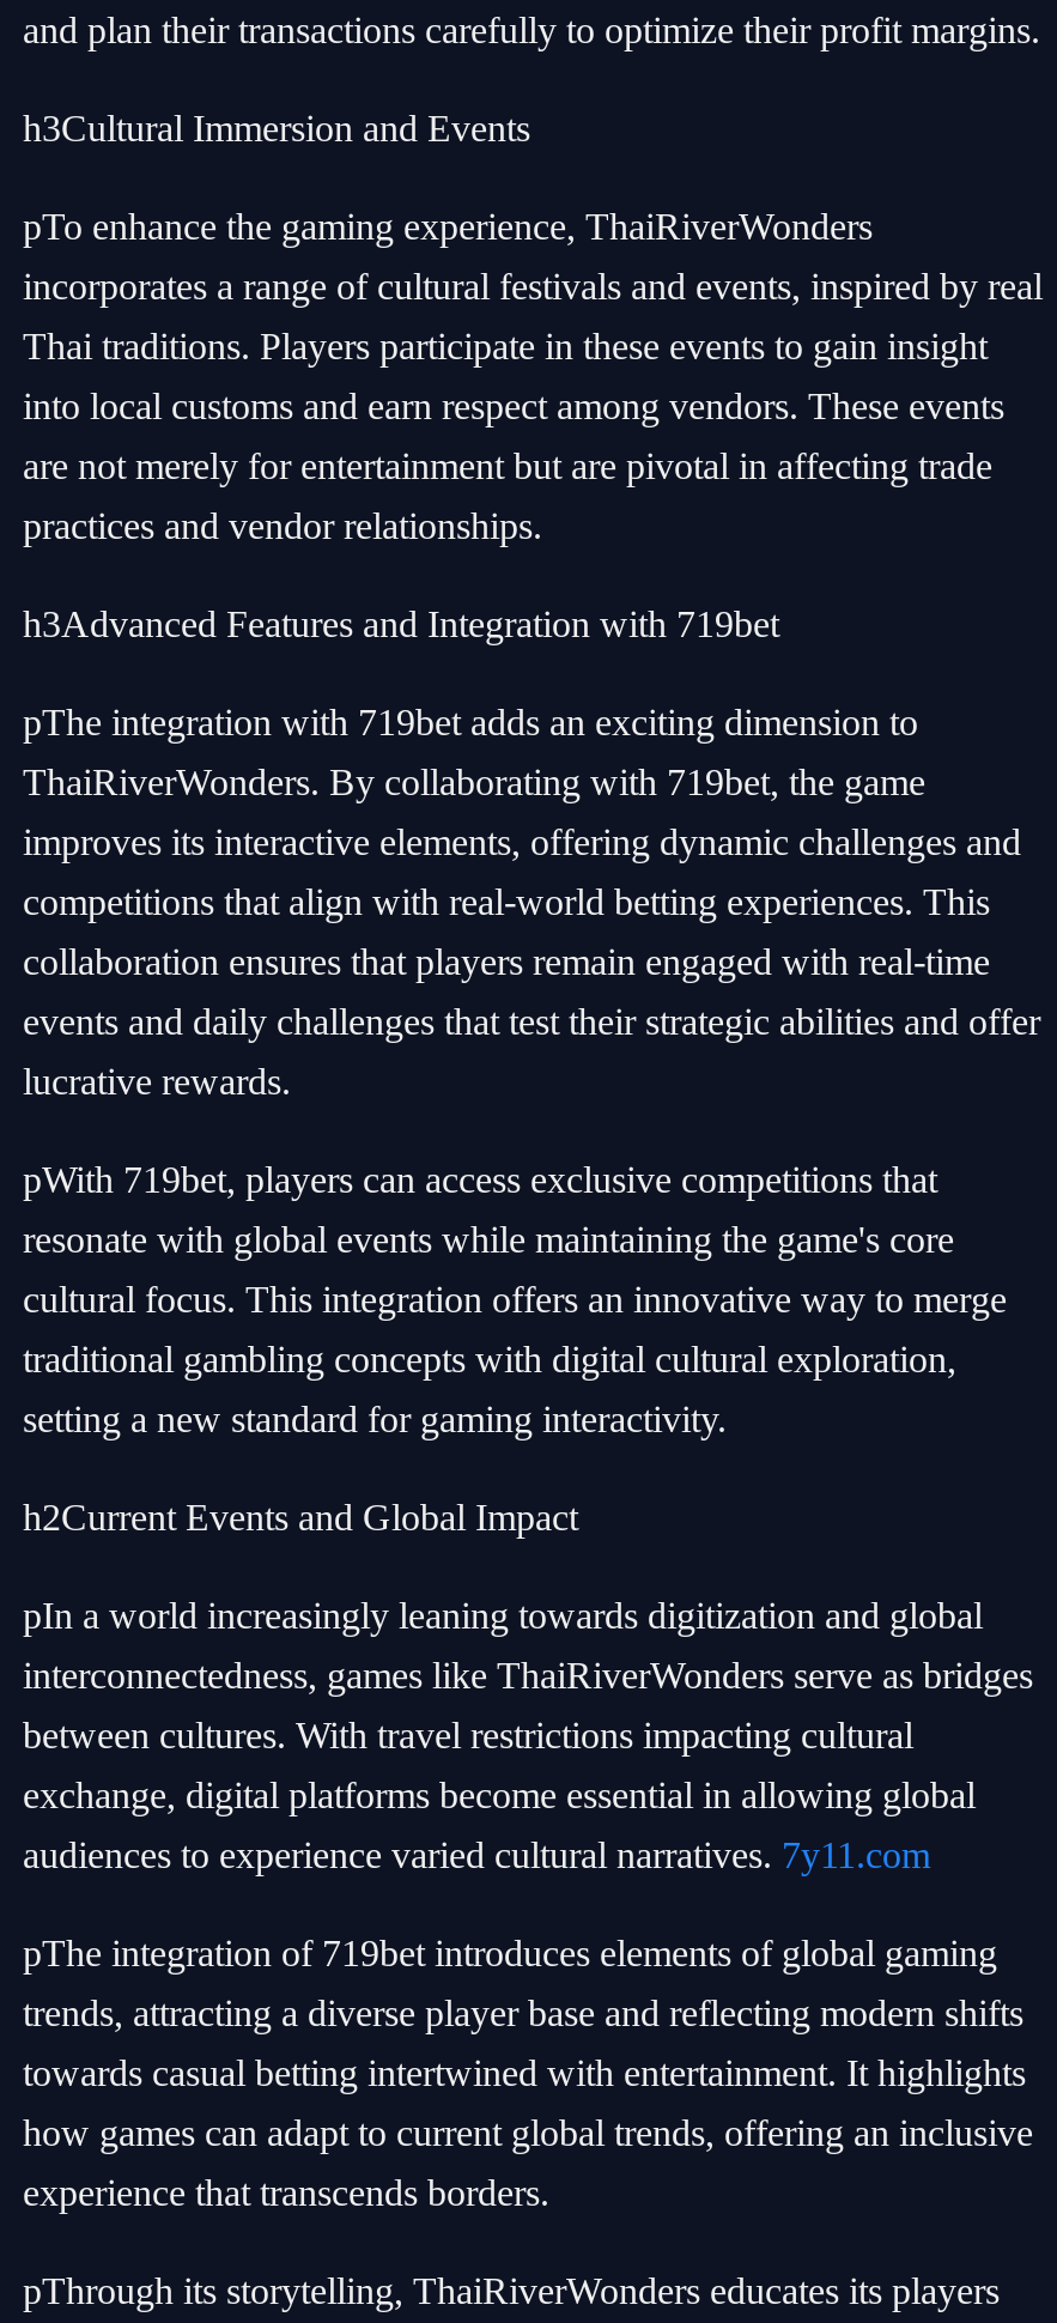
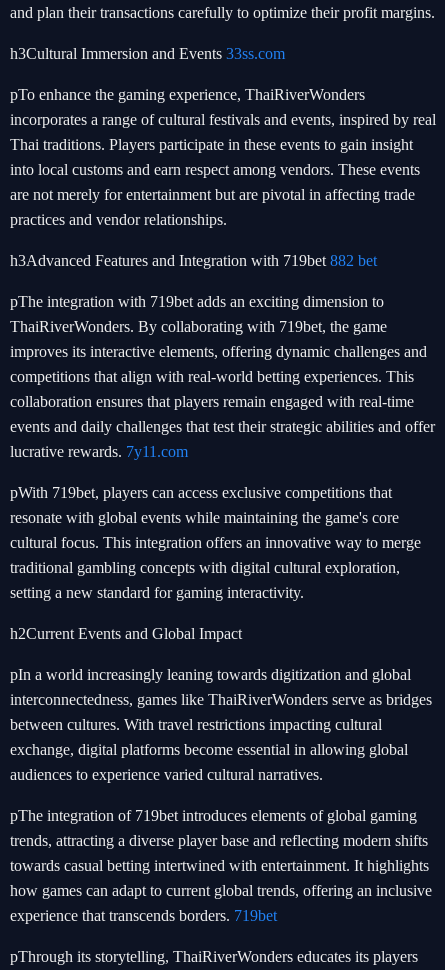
[23,108,530,148] h3Cultural Immersion and Events -> [10,45,285,62] h3Cultural Immersion and Events 33ss.com
[23,604,779,644] h3Advanced Features and Integration with 719bet -> [10,252,377,269] h3Advanced Features and Integration with 719bet 882 bet
[23,1061,291,1102] lucrative rewards. -> [10,443,188,460] lucrative rewards. 7y11.com
[23,1834,930,1875] audiences to experience varied cultural narratives. 7y11.com -> [10,766,323,783] audiences to experience varied cultural narratives.
[23,2172,549,2213] experience that transcends borders. -> [10,907,277,924] experience that transcends borders. 719bet

